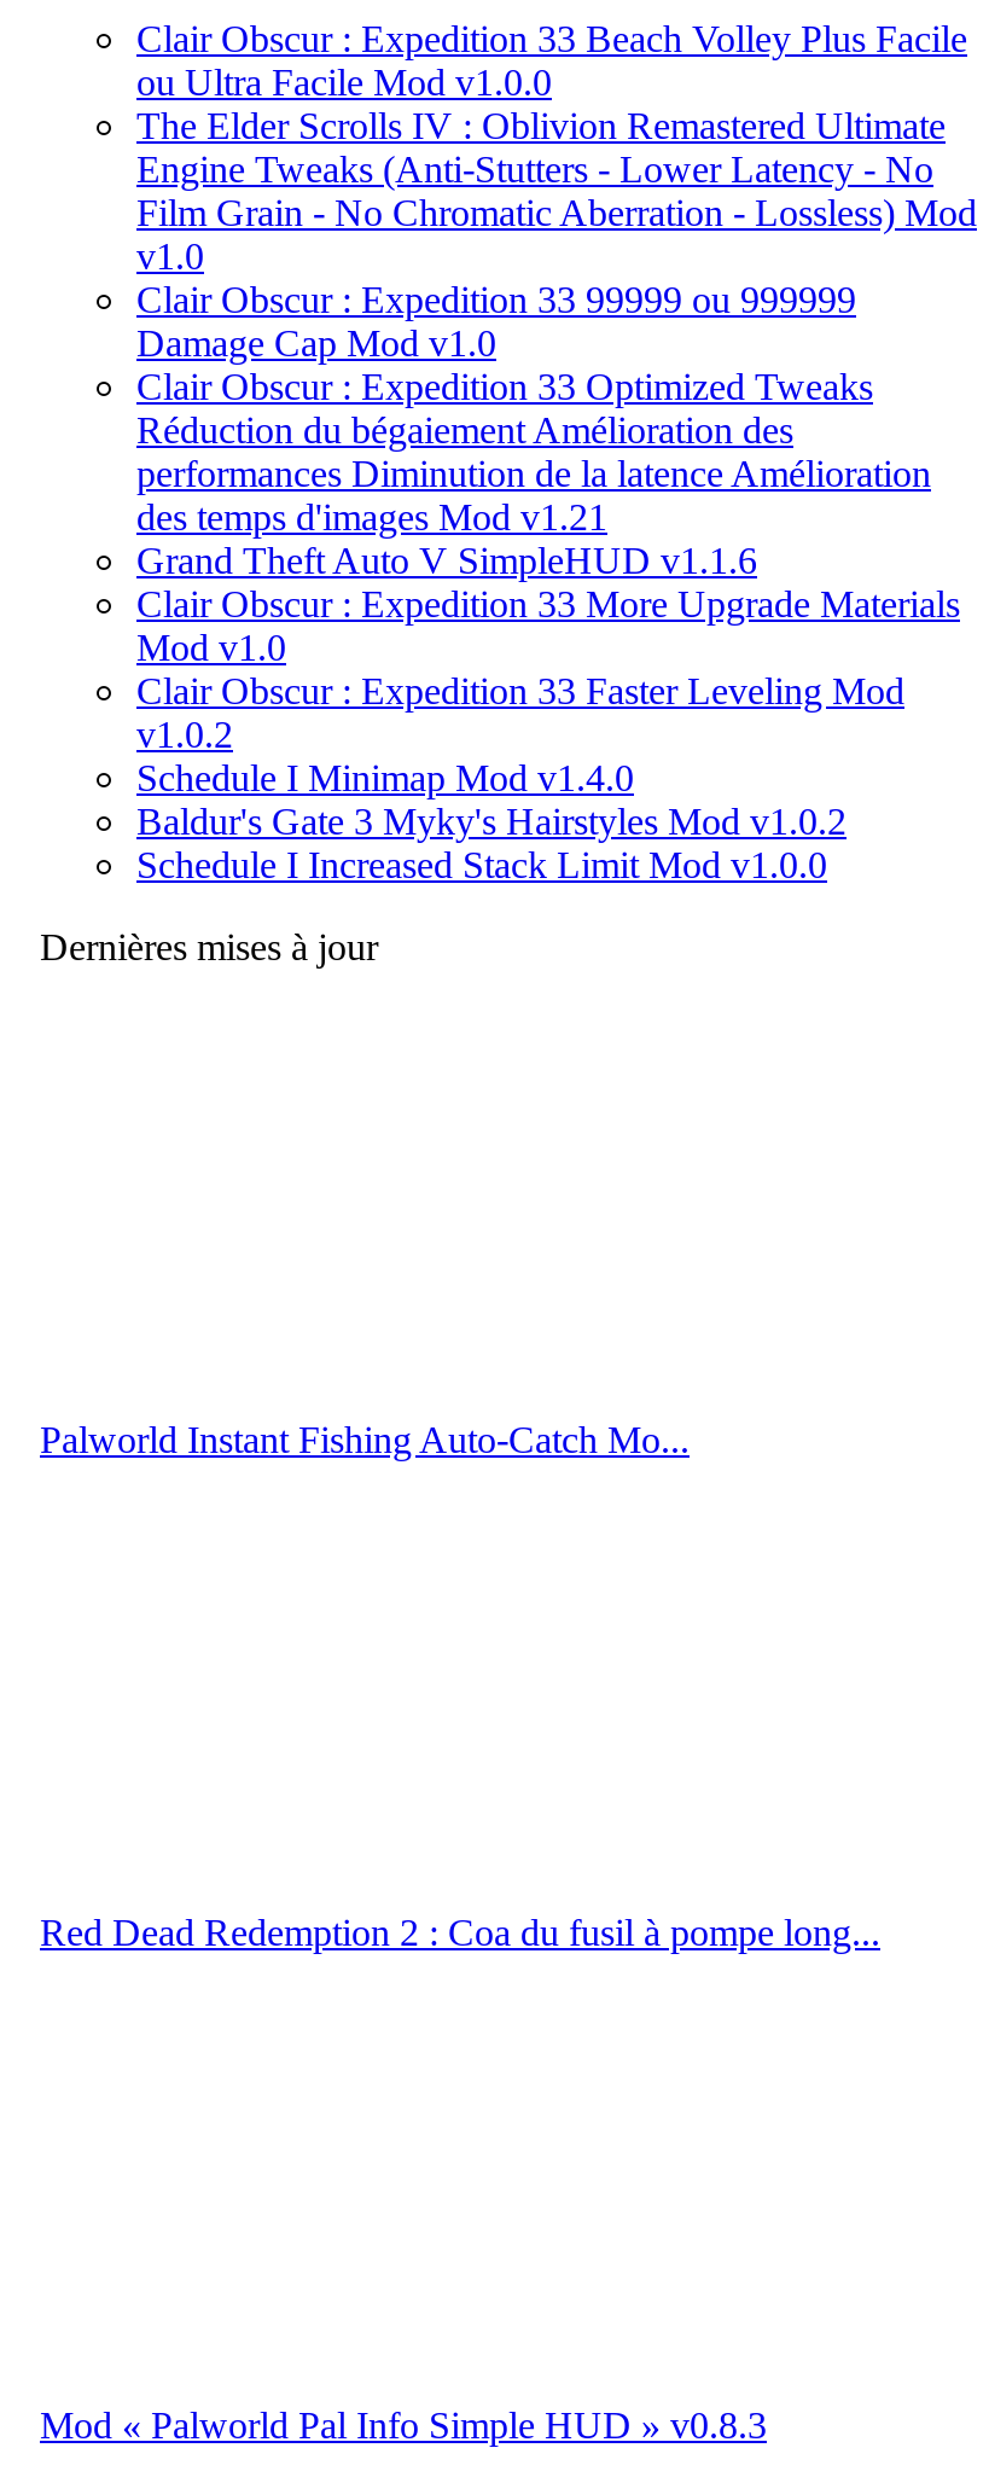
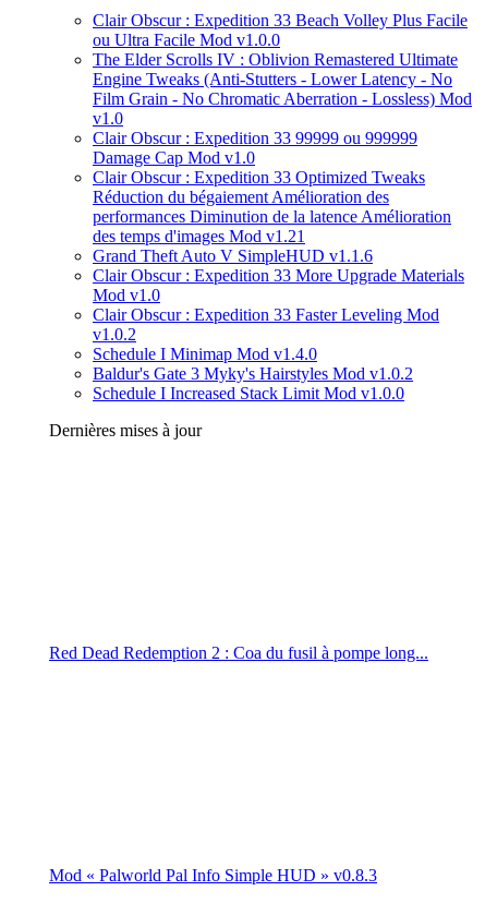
[40,1419,690,1460] Palworld Instant Fishing Auto-Catch Mo... -> none

